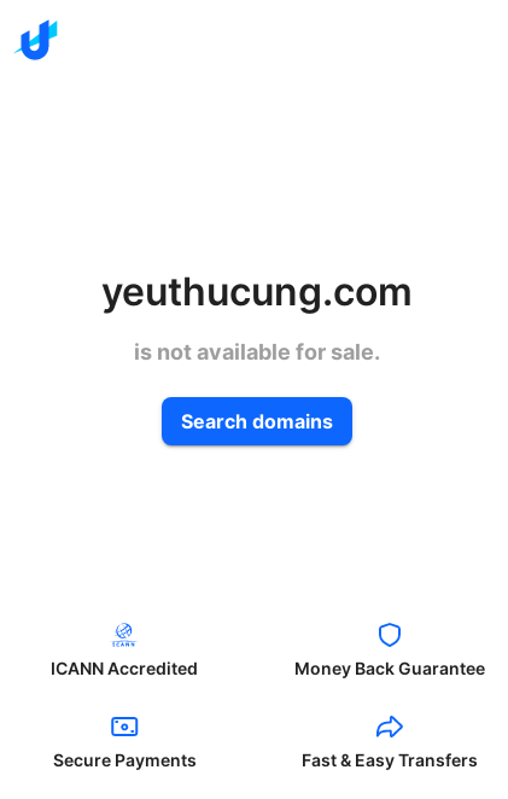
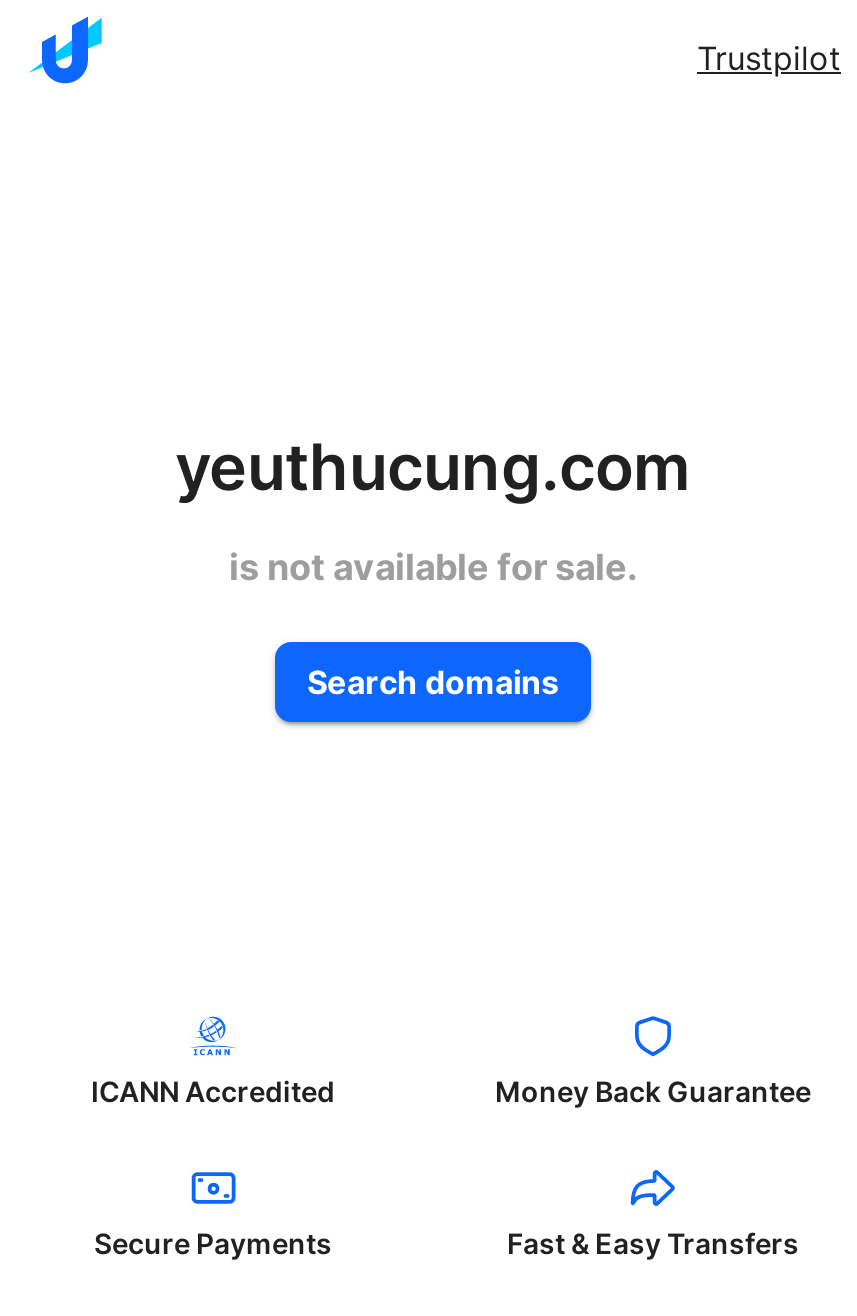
none -> [697,38,841,78] Trustpilot

